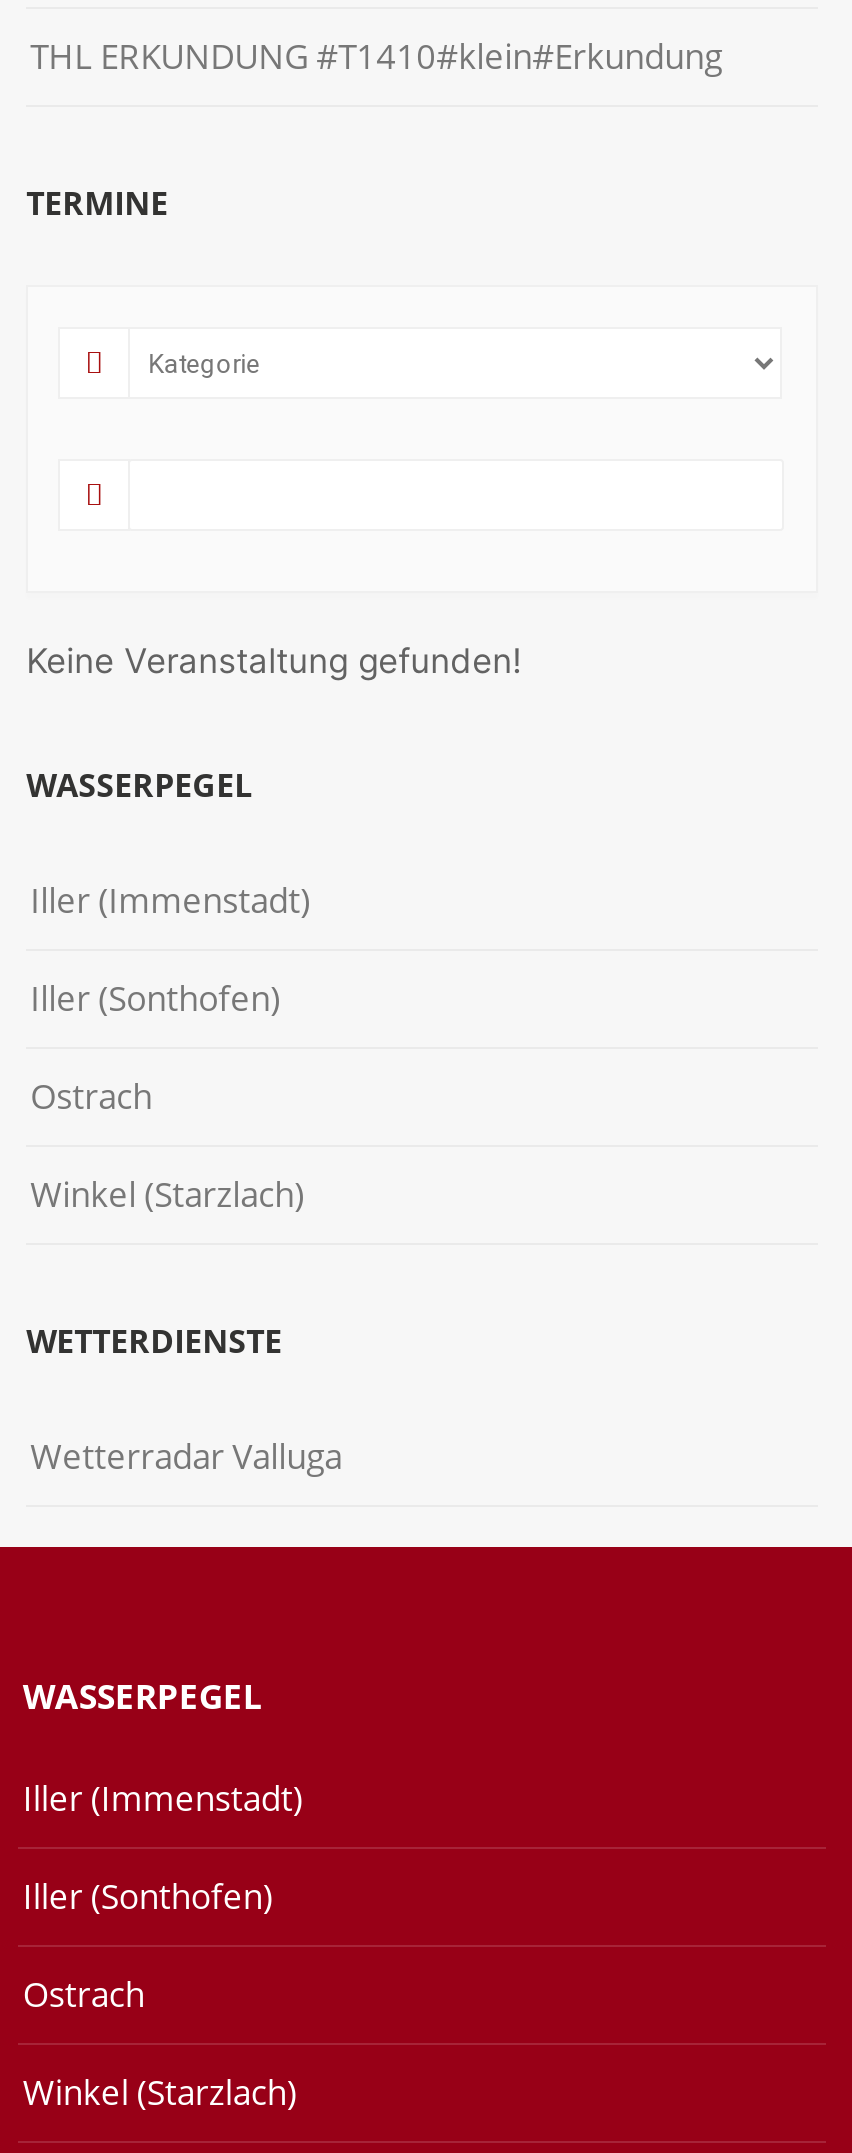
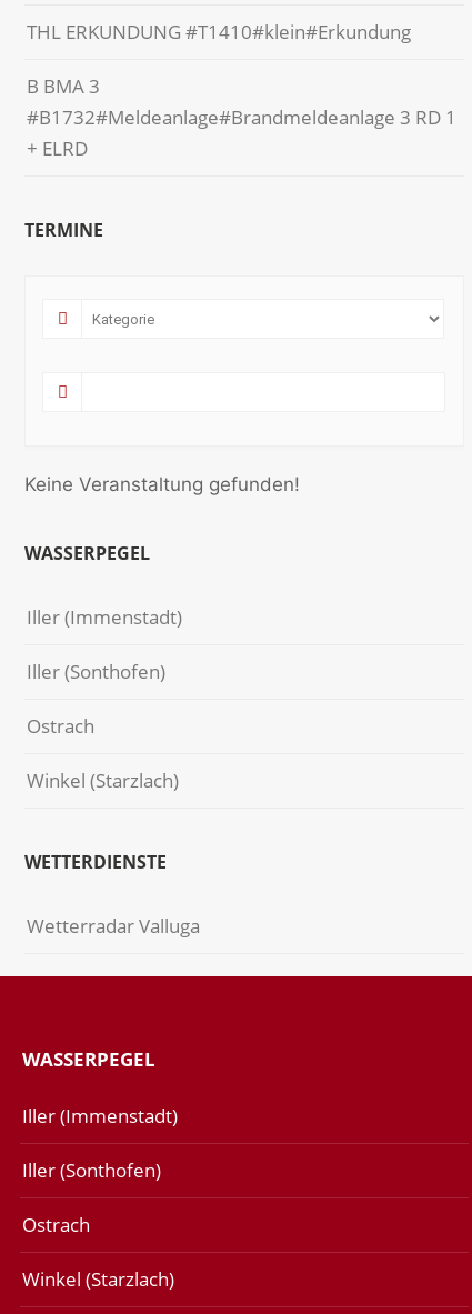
none -> [27,73,457,161] B BMA 3 | #B1732#Meldeanlage#Brandmeldeanlage 3 RD 1 | + ELRD

